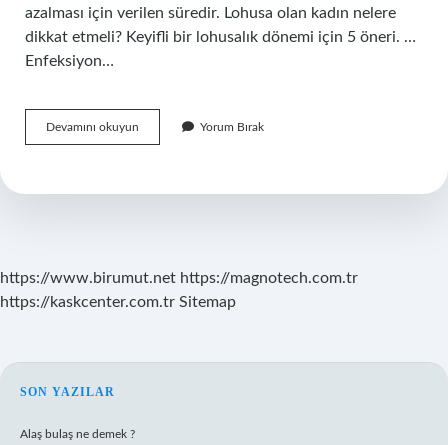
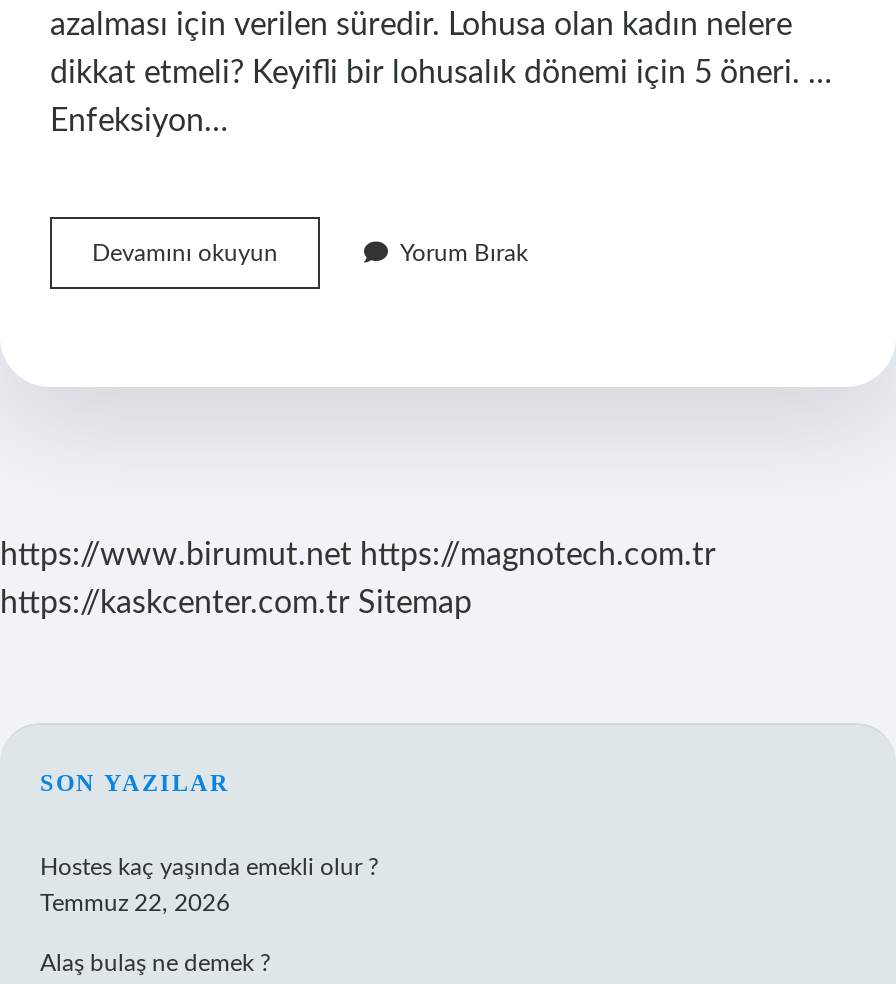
none -> [40,855,378,915] Hostes kaç yaşında emekli olur ? | Temmuz 22, 2026

